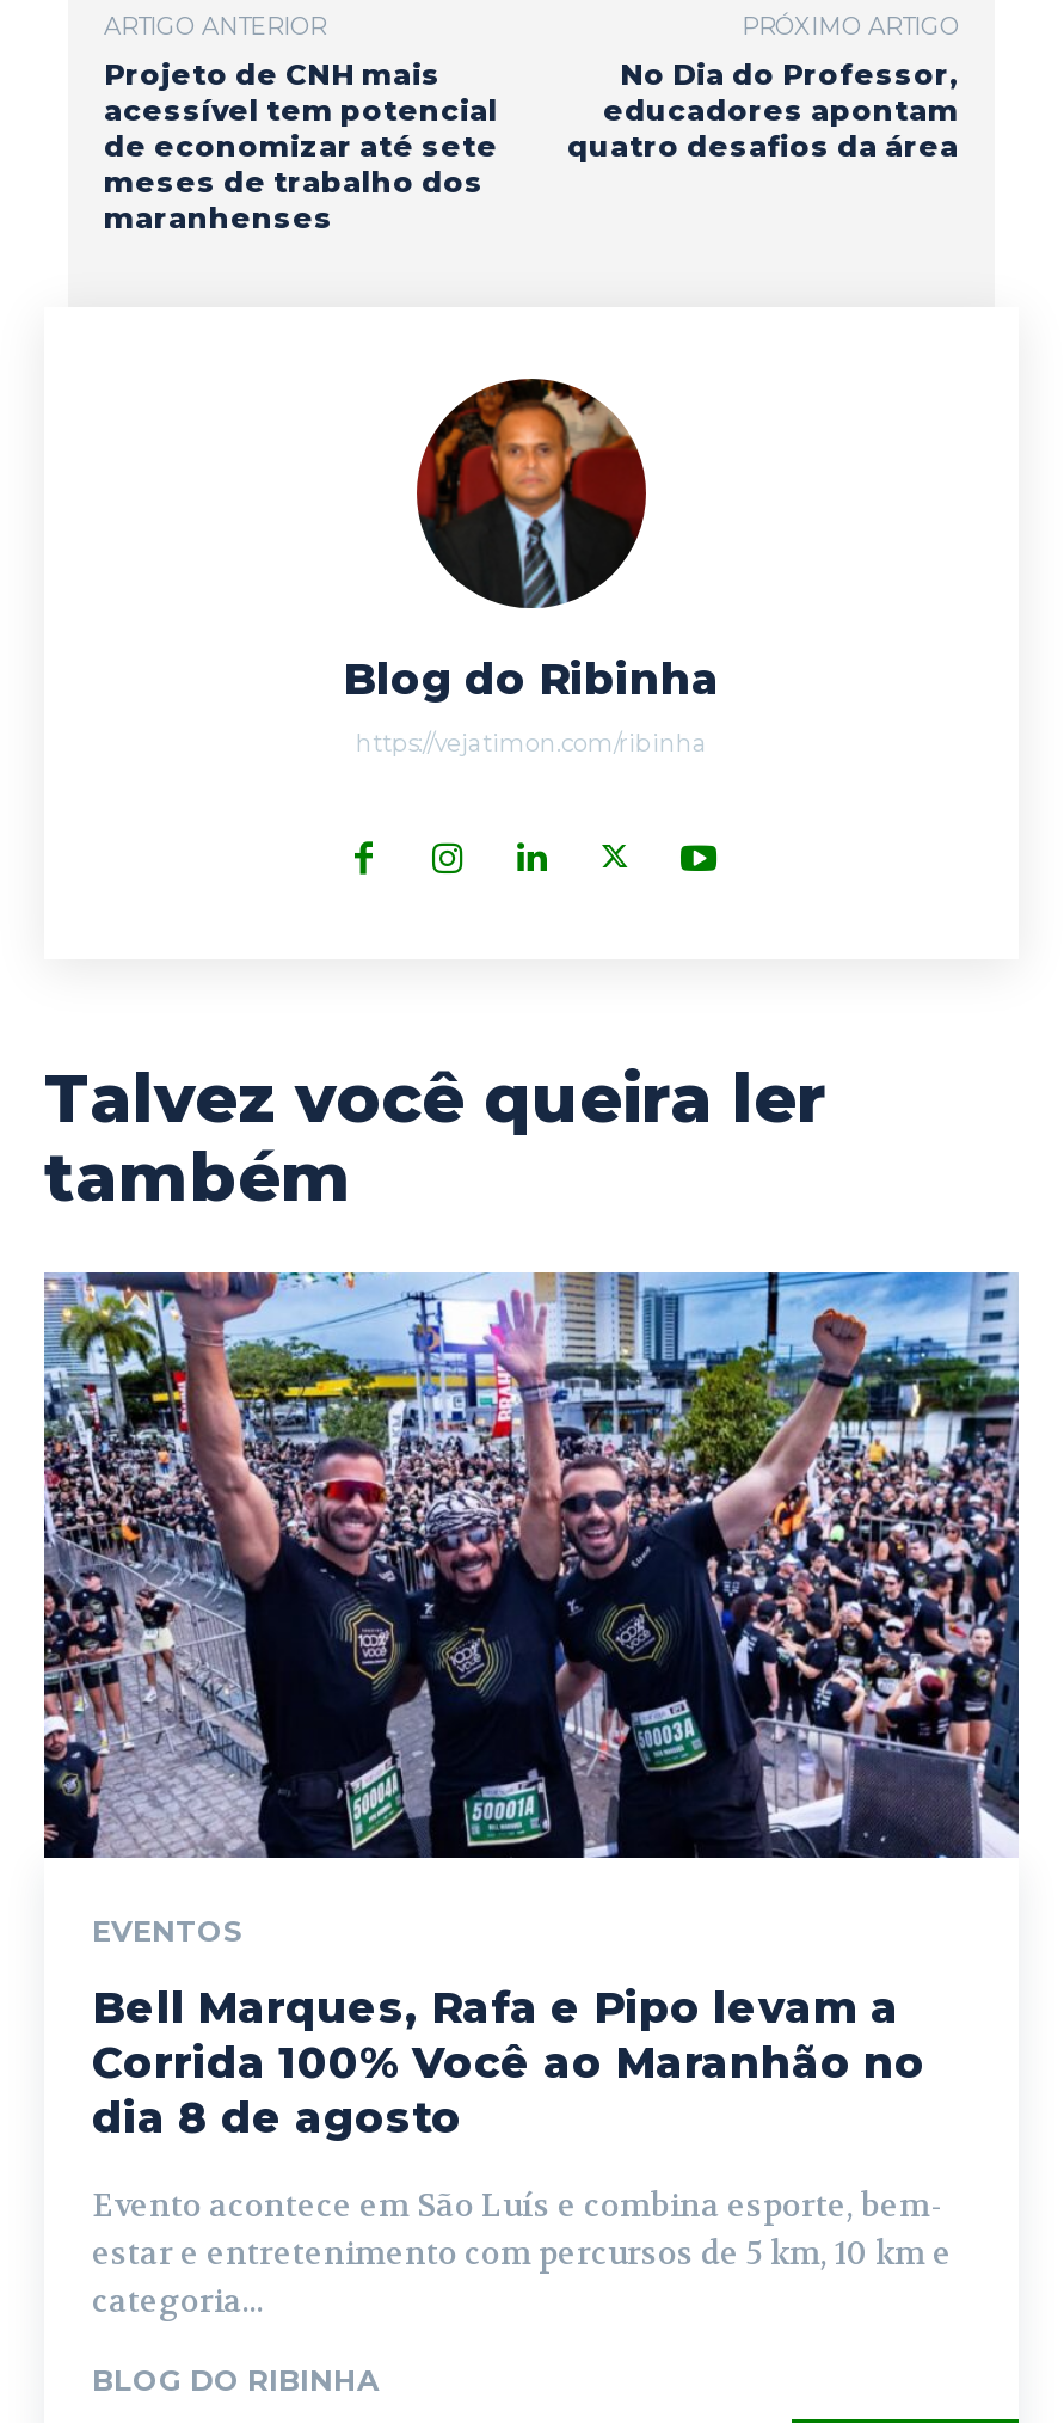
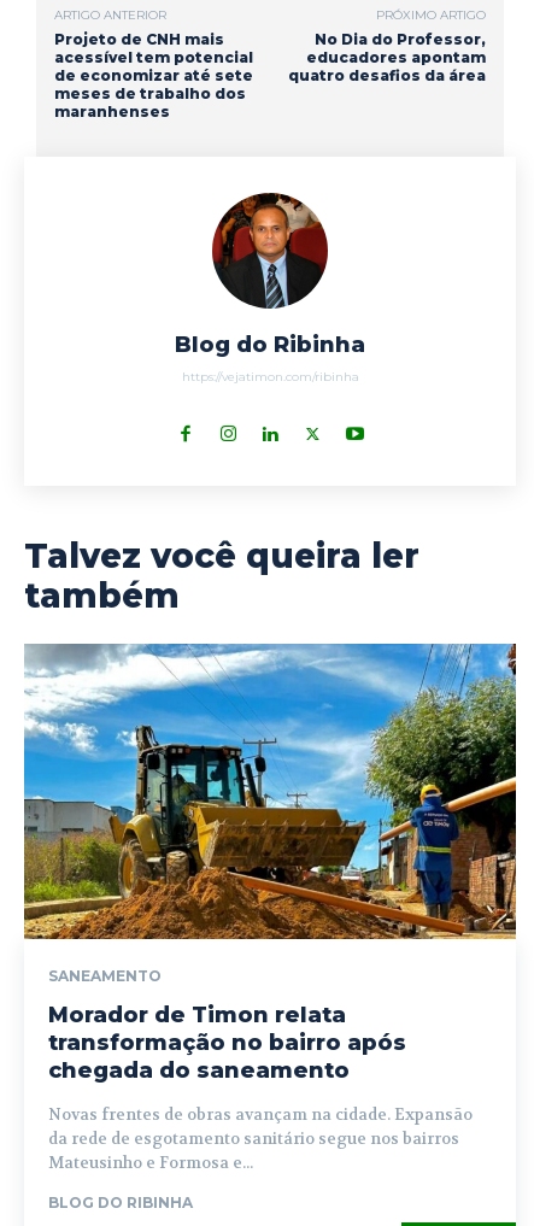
[42,1271,1021,1949] [image] | EVENTOS -> [23,643,517,985] [image] | SANEAMENTO
[92,1983,925,2145] Bell Marques, Rafa e Pipo levam a | Corrida 100% Você ao Maranhão no | dia 8 de agosto -> [48,1001,406,1083] Morador de Timon relata | transformação no bairro após | chegada do saneamento
[92,2186,952,2322] Evento acontece em São Luís e combina esporte, bem- | estar e entretenimento com percursos de 5 km, 10 km e | categoria... -> [48,1104,473,1173] Novas frentes de obras avançam na cidade. Expansão | da rede de esgotamento sanitário segue nos bairros | Mateusinho e Formosa e...

